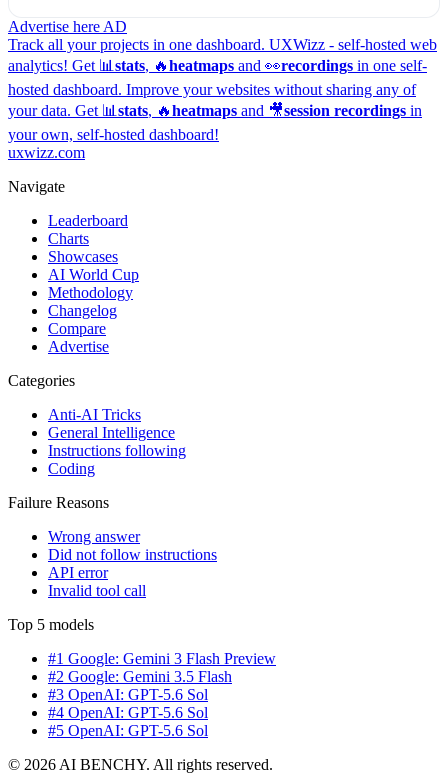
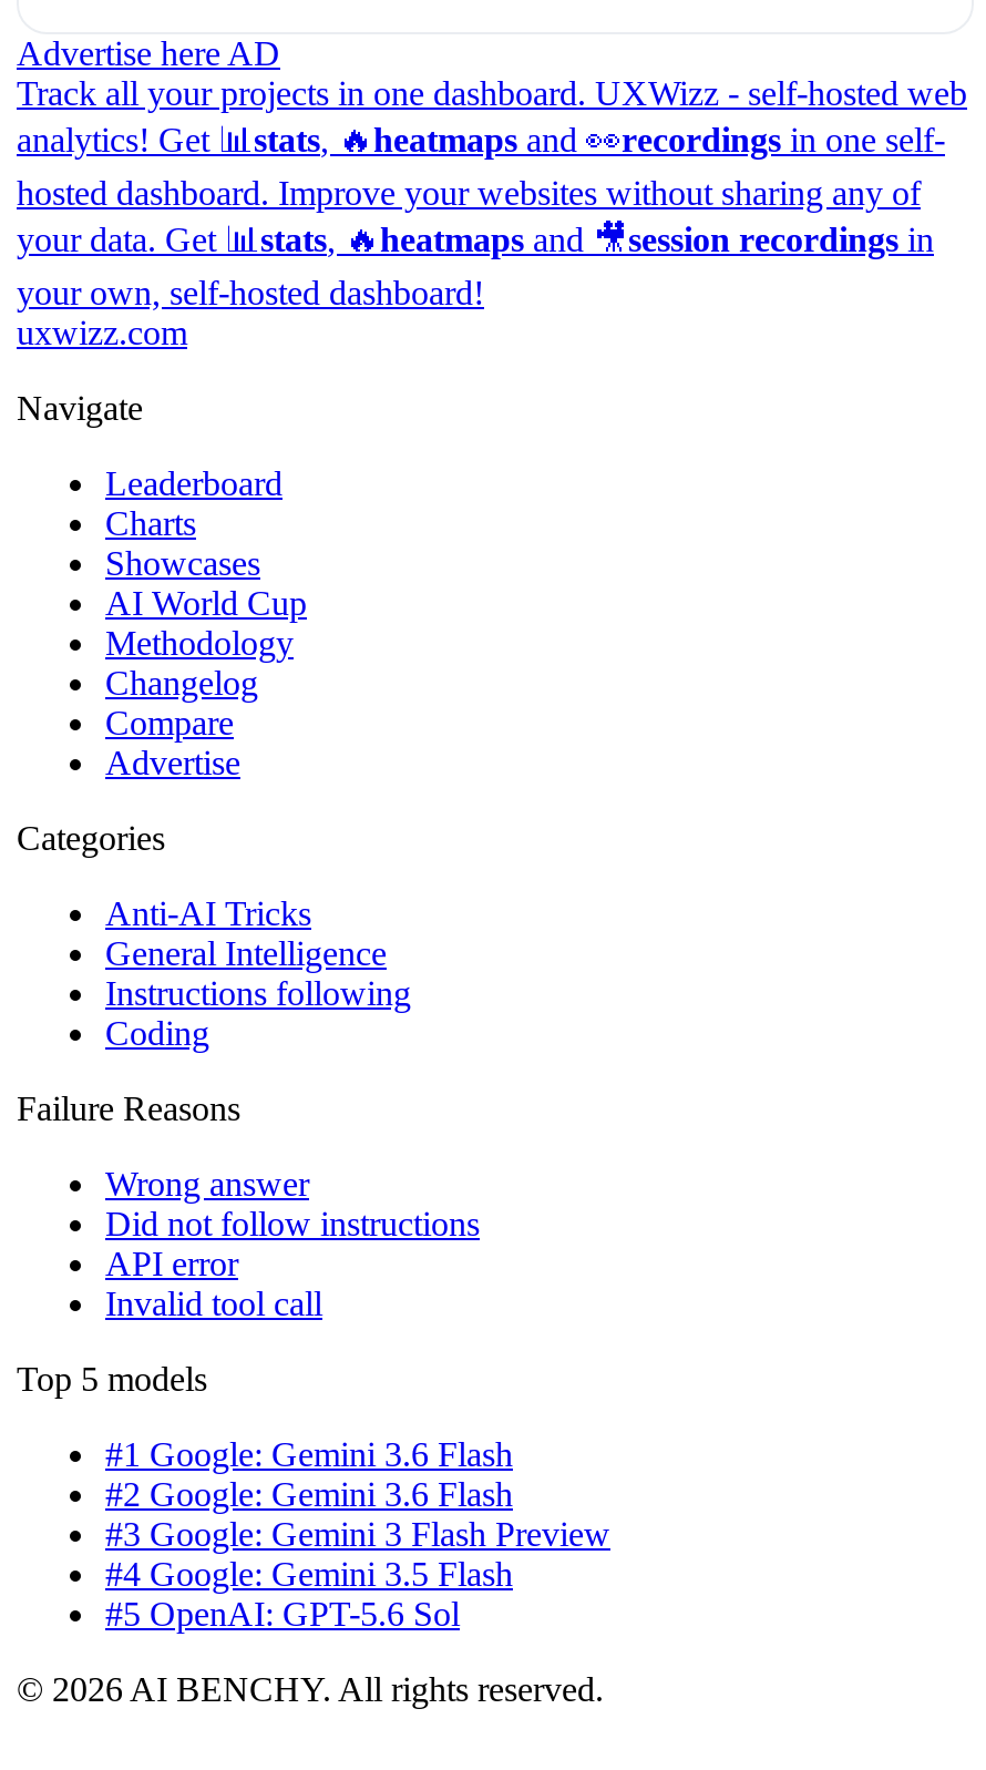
[48,650,276,721] #1 Google: Gemini 3 Flash Preview | #2 Google: Gemini 3.5 Flash | #3 OpenAI: GPT-5.6 Sol | #4 OpenAI: GPT-5.6 Sol -> [105,1434,610,1592] #1 Google: Gemini 3.6 Flash | #2 Google: Gemini 3.6 Flash | #3 Google: Gemini 3 Flash Preview | #4 Google: Gemini 3.5 Flash

